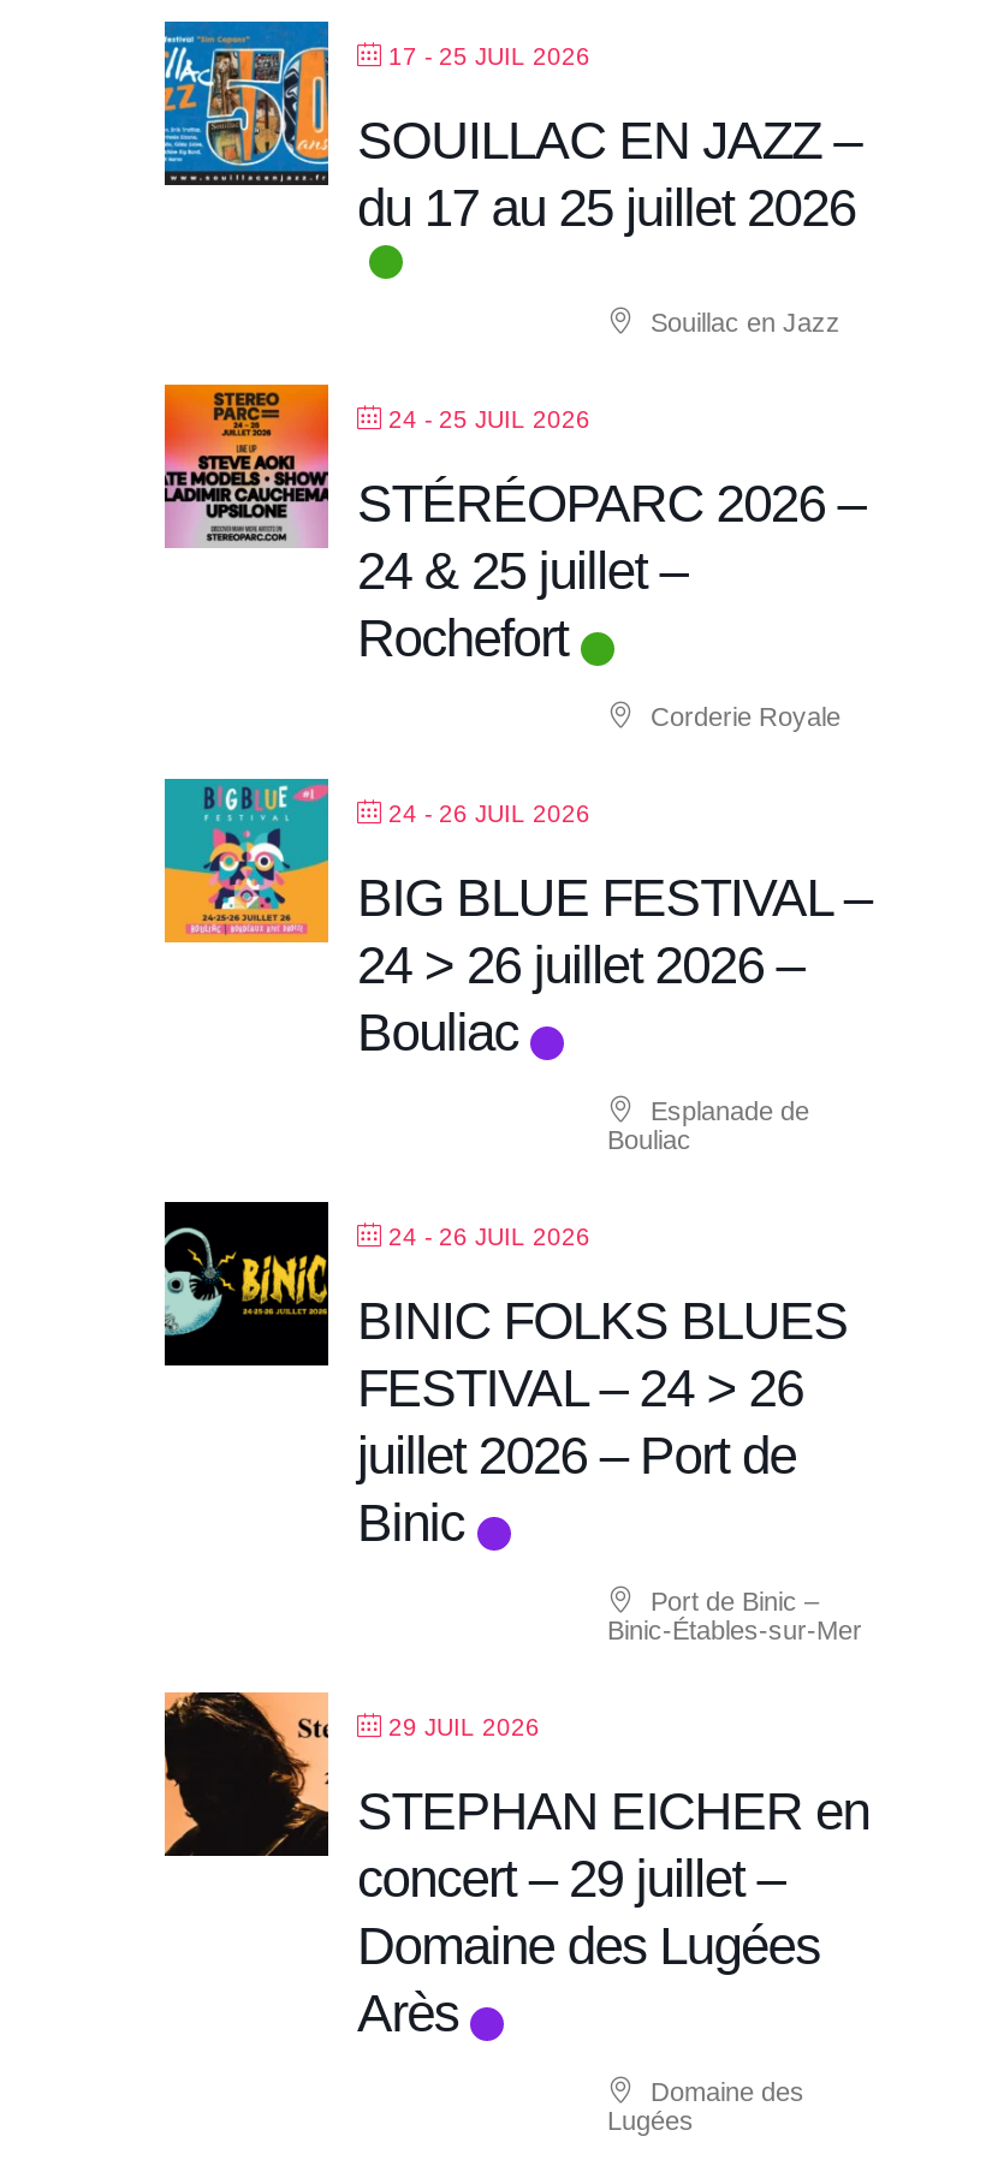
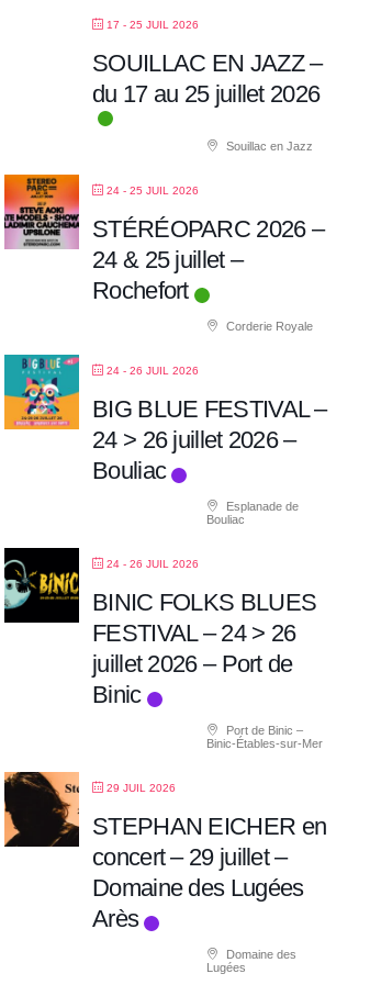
[162,19,331,188] [image] -> none

